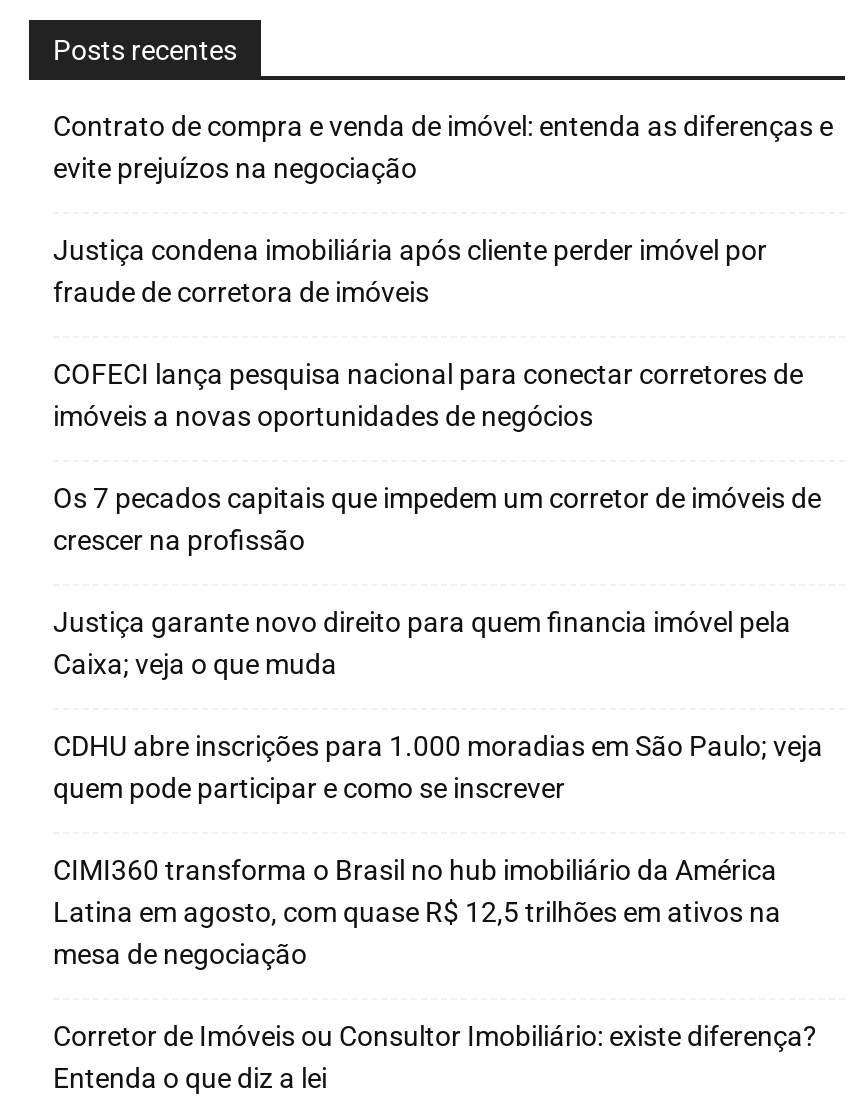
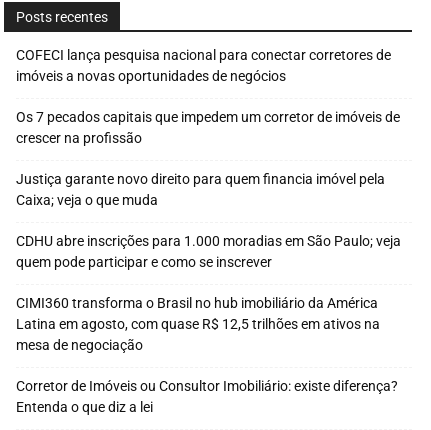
[53,110,833,308] Contrato de compra e venda de imóvel: entenda as diferenças e | evite prejuízos na negociação | Justiça condena imobiliária após cliente perder imóvel por | fraude de corretora de imóveis -> none

